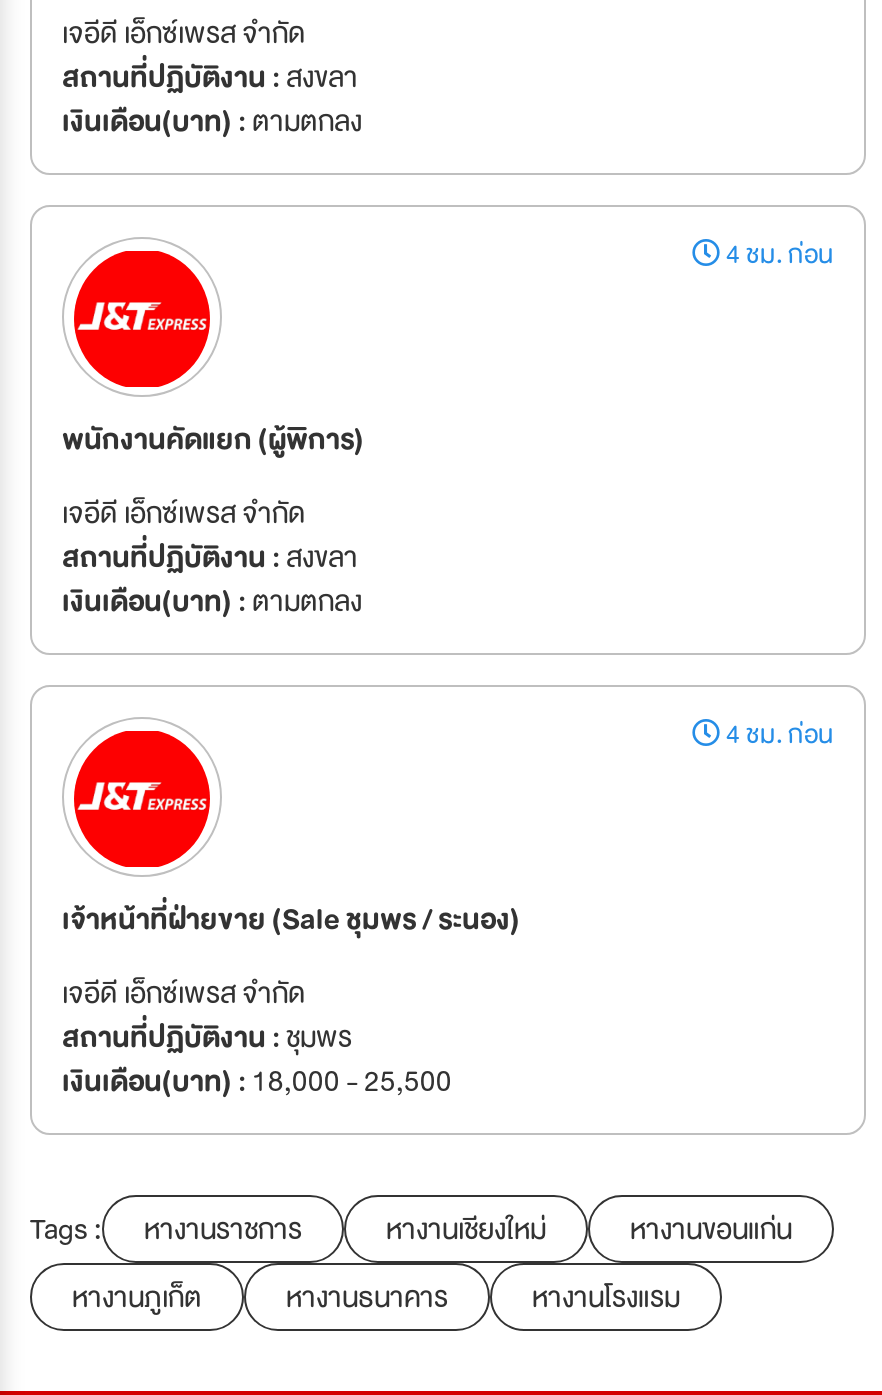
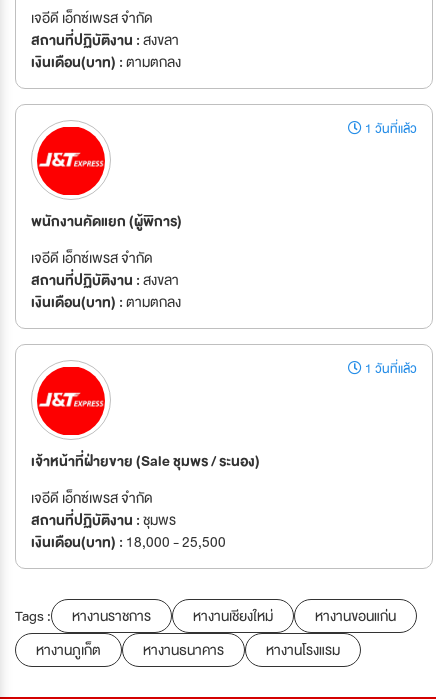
[720,233,834,277] 4 ชม. ก่อน -> [362,118,417,140] 1 วันที่แล้ว
[720,713,834,757] 4 ชม. ก่อน -> [362,358,417,380] 1 วันที่แล้ว

